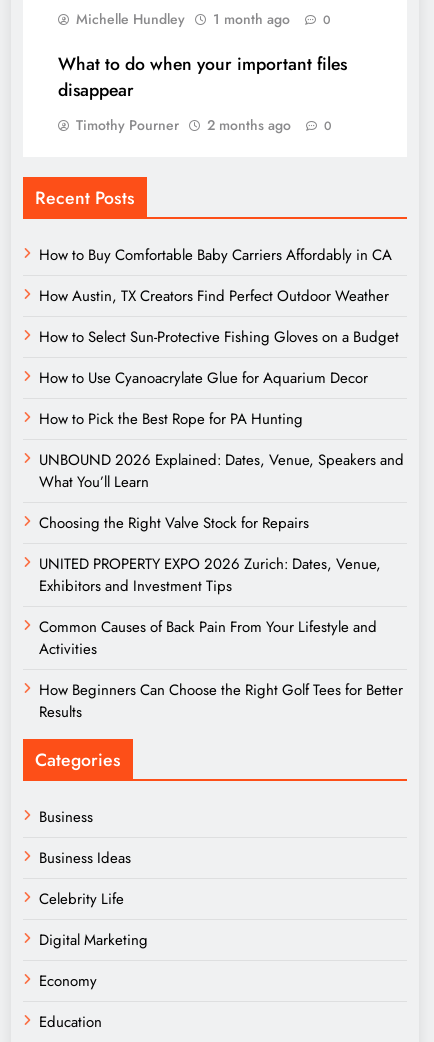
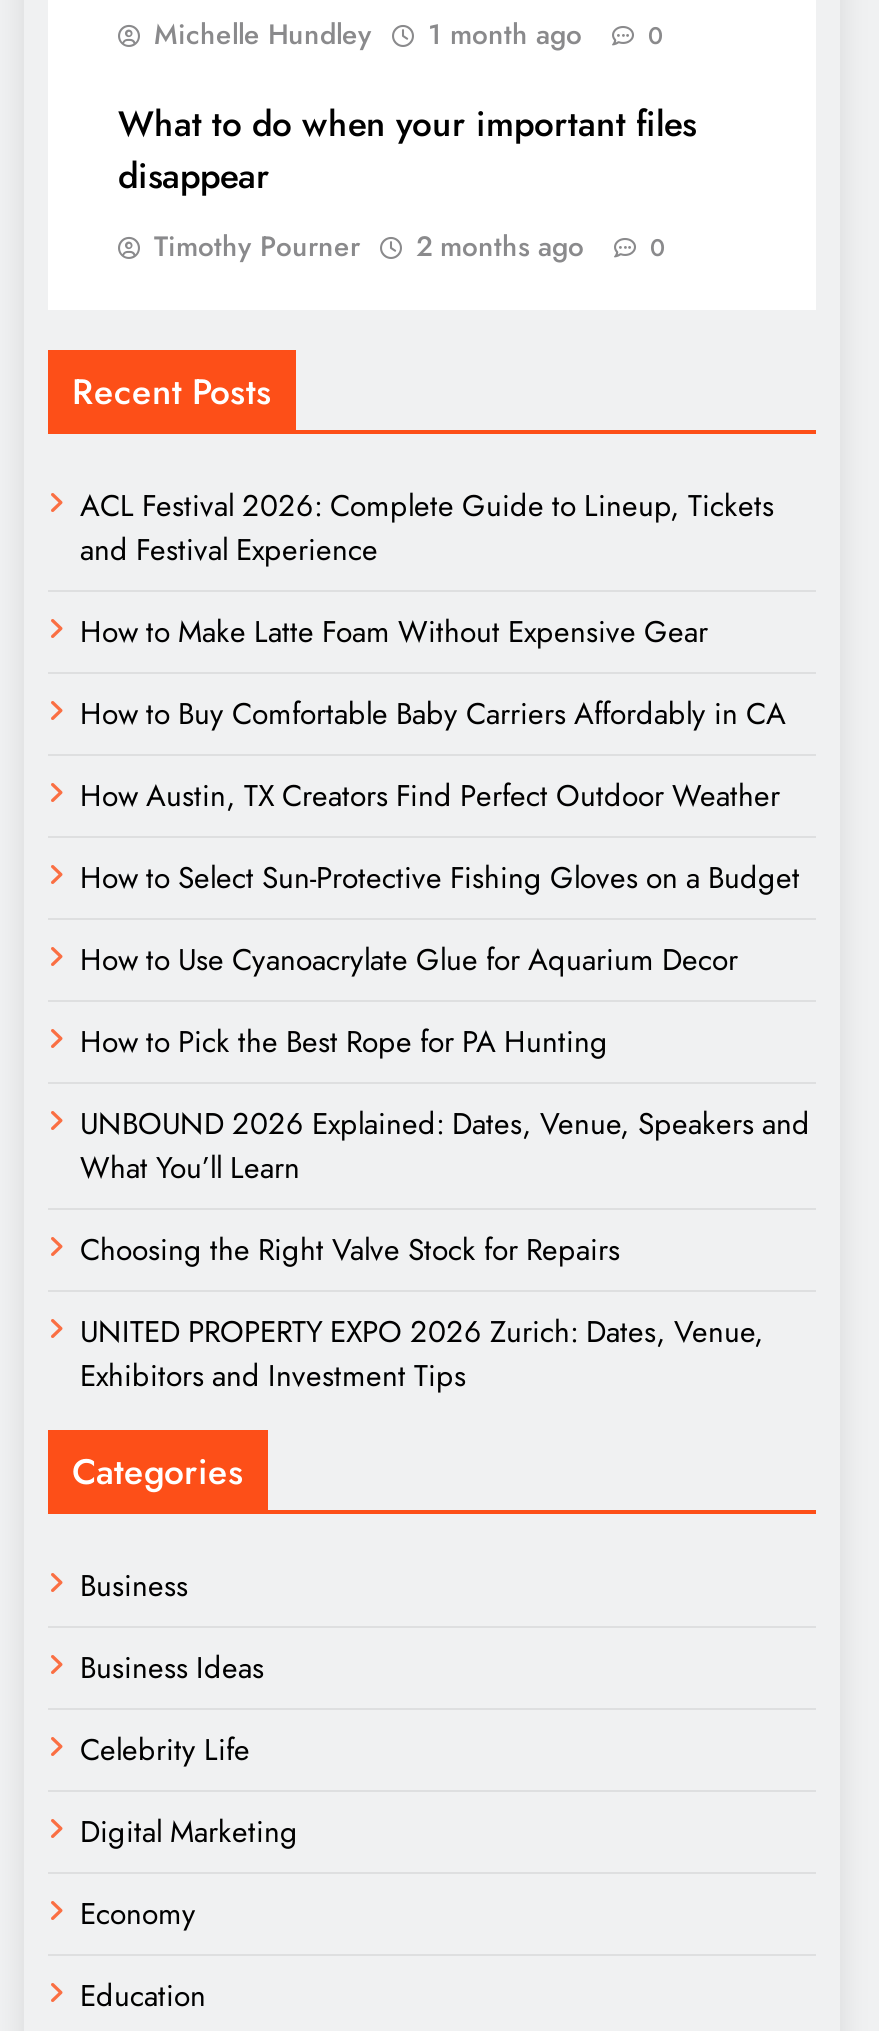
none -> [80,483,774,653] ACL Festival 2026: Complete Guide to Lineup, Tickets | and Festival Experience | How to Make Latte Foam Without Expensive Gear
moved [39,244,404,597] -> [80,691,810,1397]: How to Buy Comfortable Baby Carriers Affordably in CA | How Austin, TX Creators Find Perfect Outdoor Weather | How to Select Sun-Protective Fishing Gloves on a Budget | ... | UNITED PROPERTY EXPO 2026 Zurich: Dates, Venue, | Exhibitors and Investment Tips
[39,616,403,723] Common Causes of Back Pain From Your Lifestyle and | Activities | How Beginners Can Choose the Right Golf Tees for Better | Results -> none

